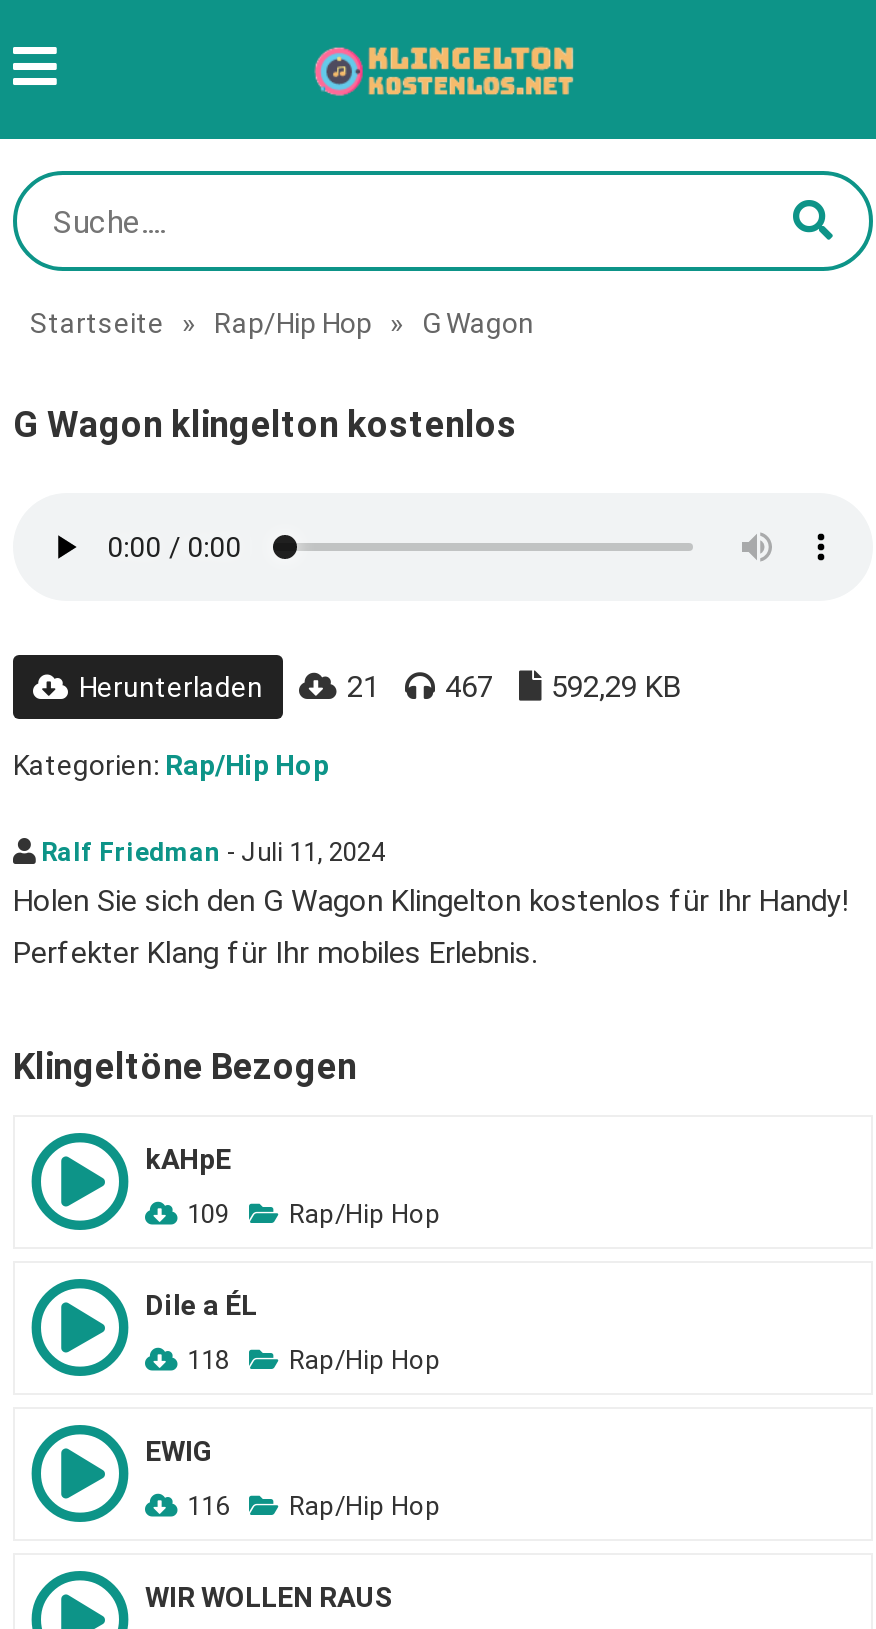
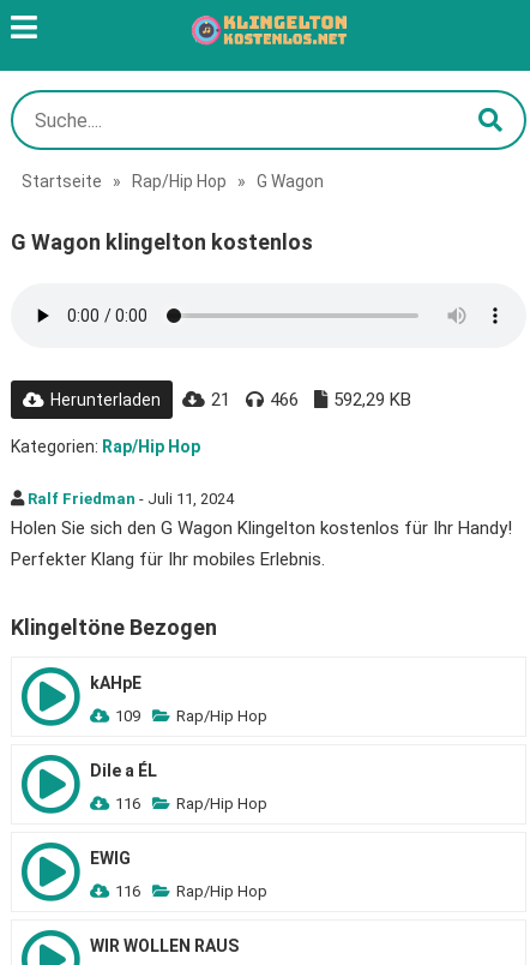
[347,669,681,705] 21 467 592,29 KB -> [211,389,411,410] 21 466 592,29 KB
[187,1345,441,1375] 118 Rap/Hip Hop -> [115,795,267,813] 116 Rap/Hip Hop

